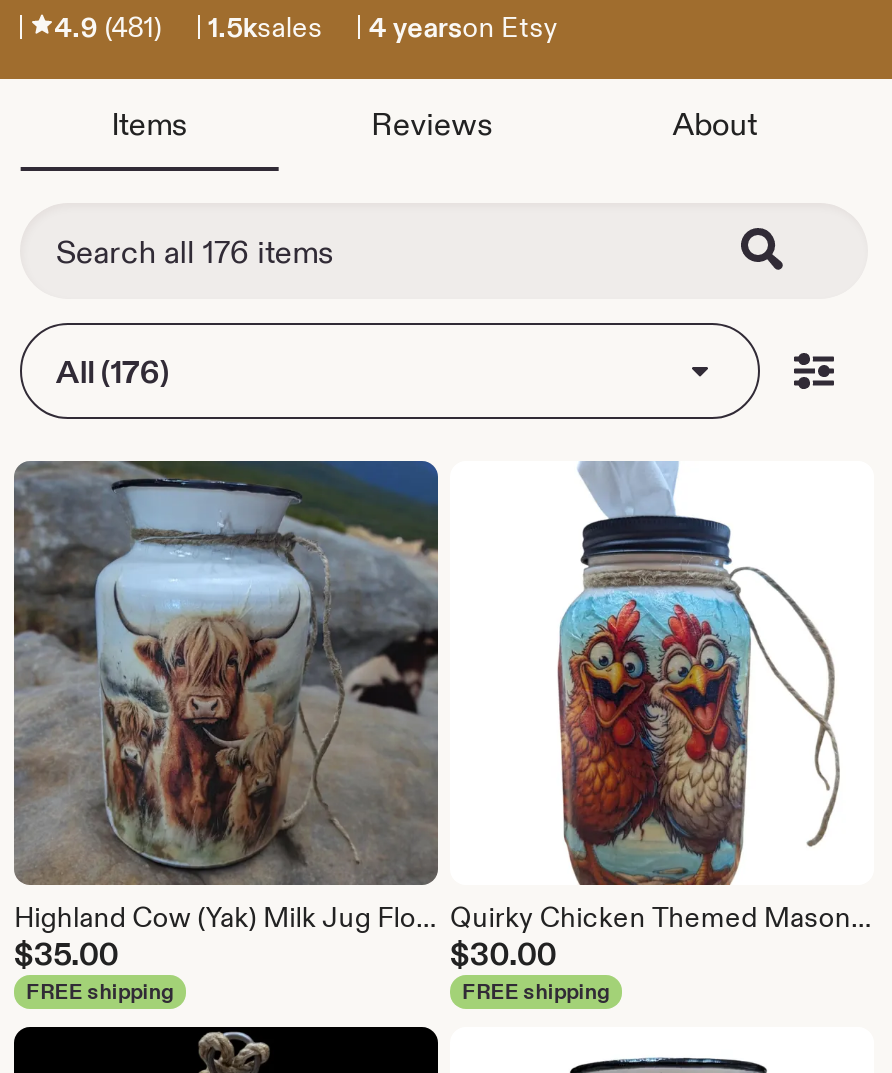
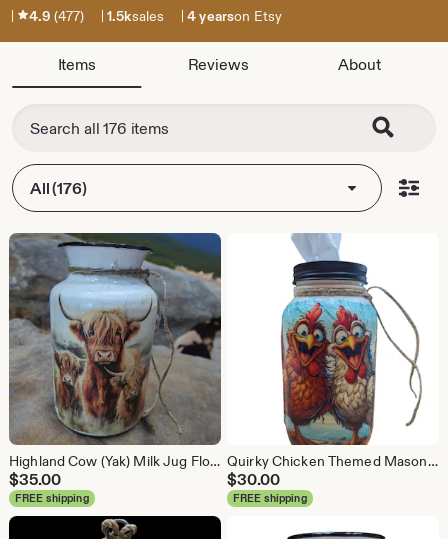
[54,10,558,46] 4.9 (481) 1.5ksales 4 yearson Etsy -> [29,7,282,25] 4.9 (477) 1.5ksales 4 yearson Etsy

